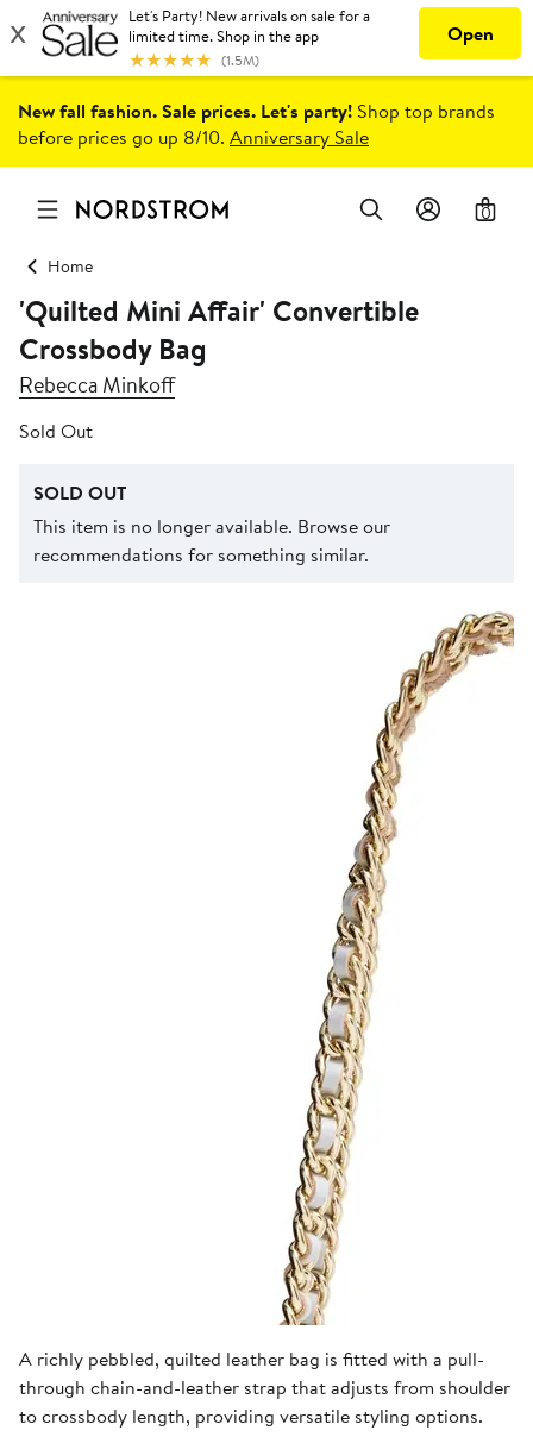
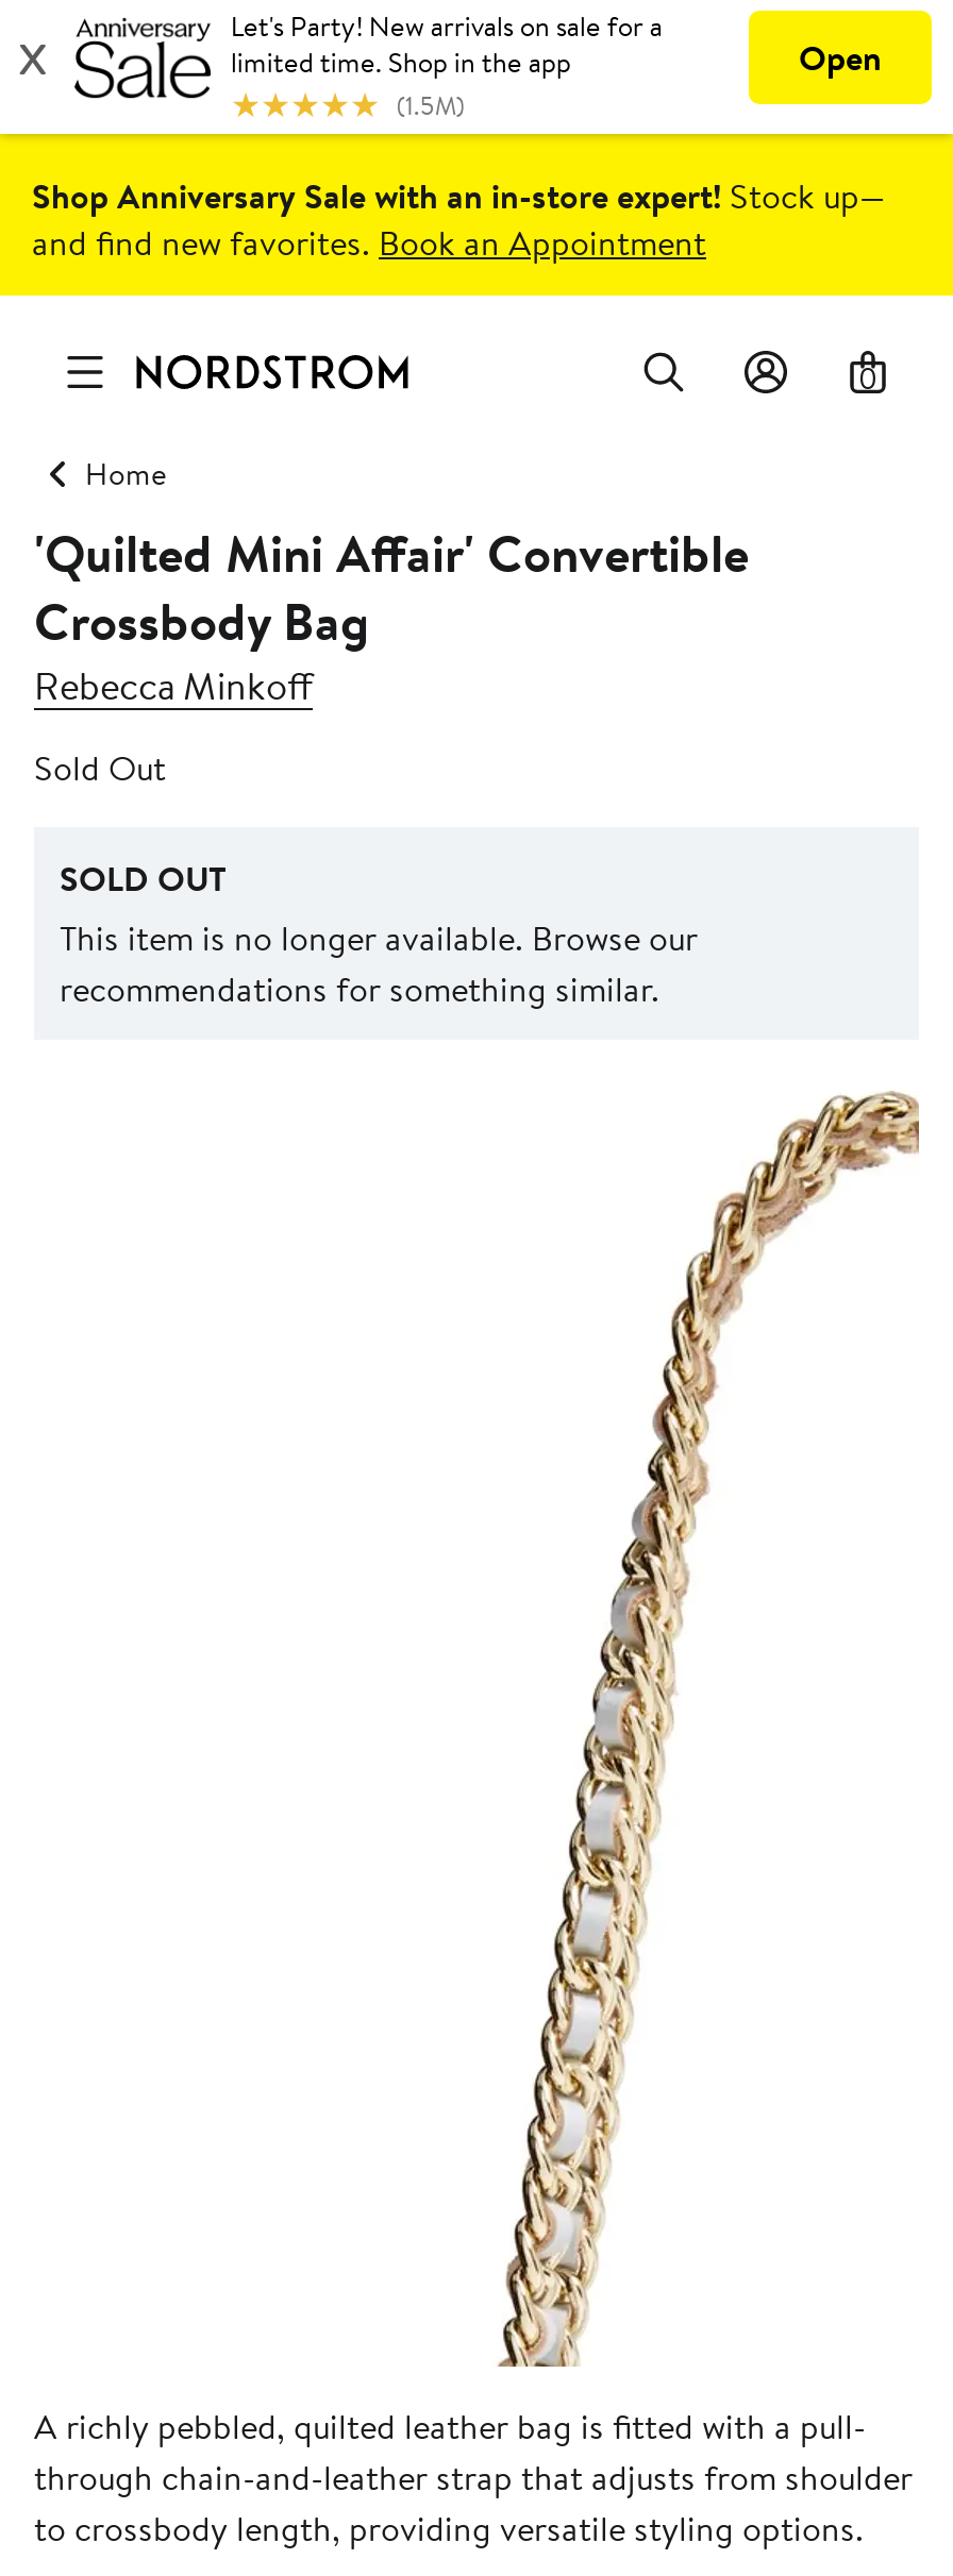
[18,98,495,150] New fall fashion. Sale prices. Let's party! Shop top brands | before prices go up 8/10. Anniversary Sale -> [32,172,885,266] Shop Anniversary Sale with an in-store expert! Stock up— | and find new favorites. Book an Appointment

